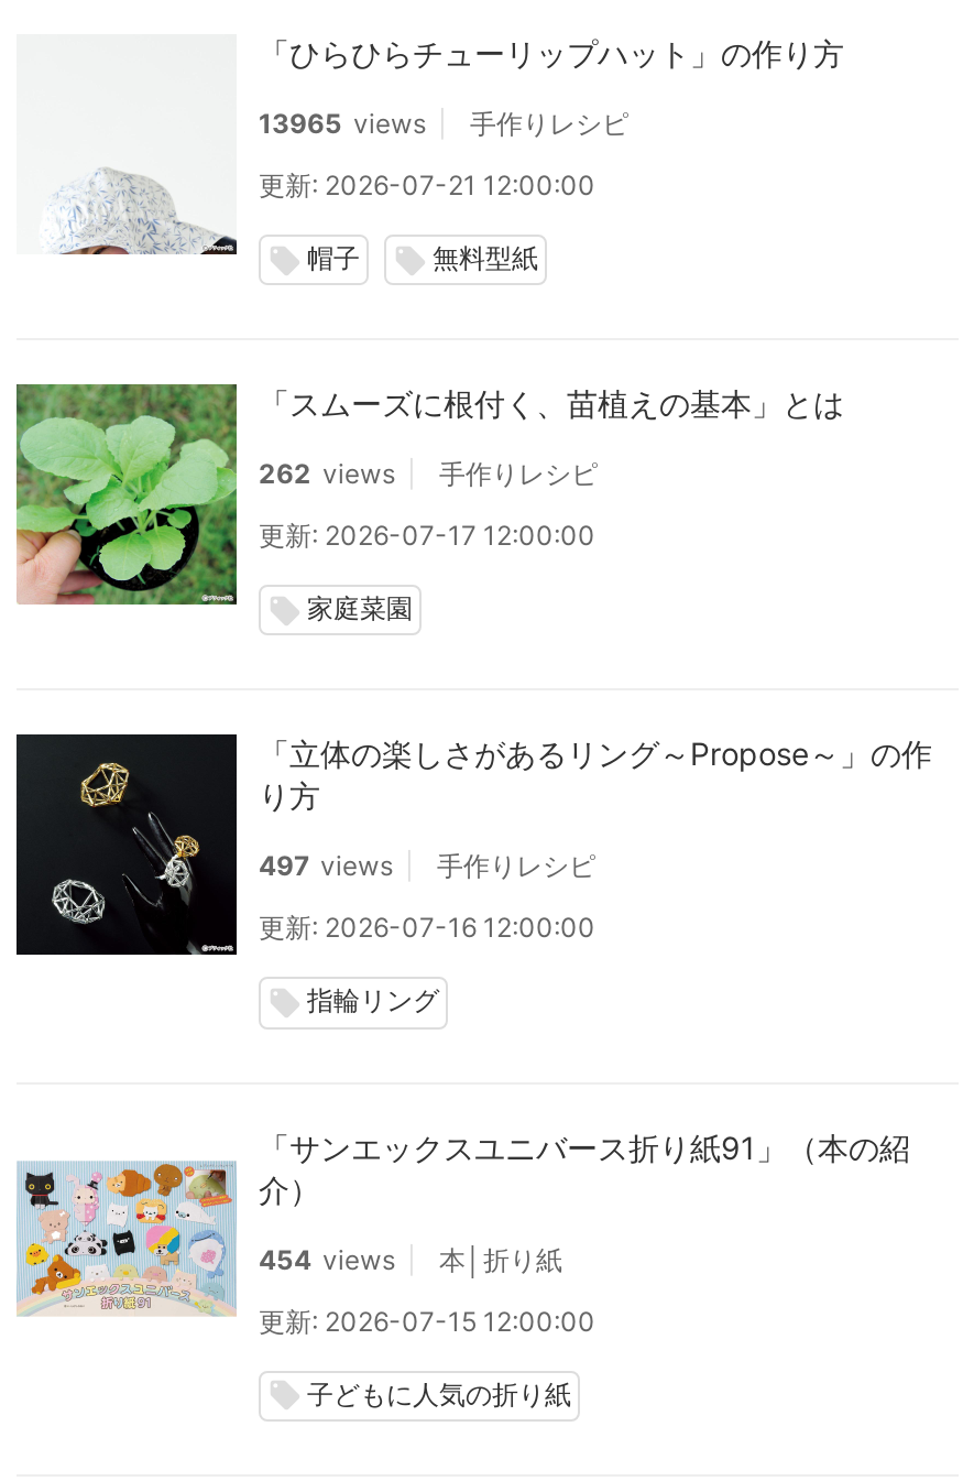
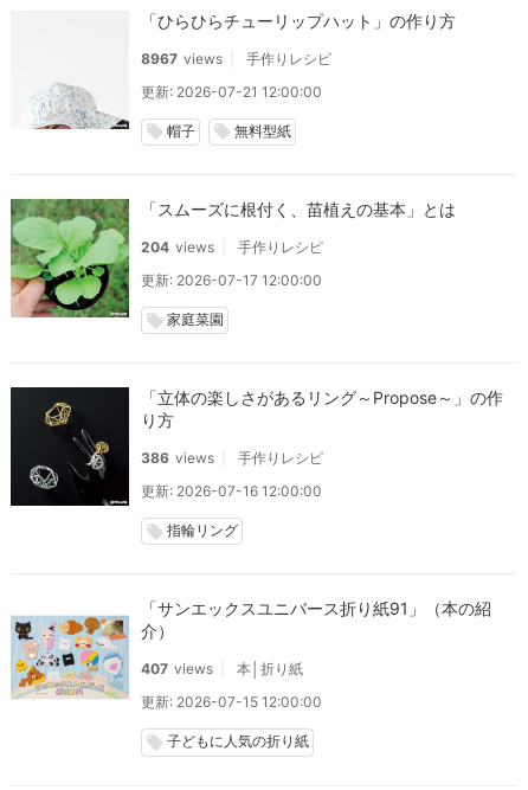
[259,106,628,139] 13965 views 手作りレシピ -> [141,49,331,67] 8967 views 手作りレシピ
[259,457,598,490] 262 views 手作りレシピ -> [141,238,323,256] 204 views 手作りレシピ
[259,849,595,882] 497 views 手作りレシピ -> [141,449,323,467] 386 views 手作りレシピ
[259,1242,395,1275] 454 views -> [141,660,213,678] 407 views

